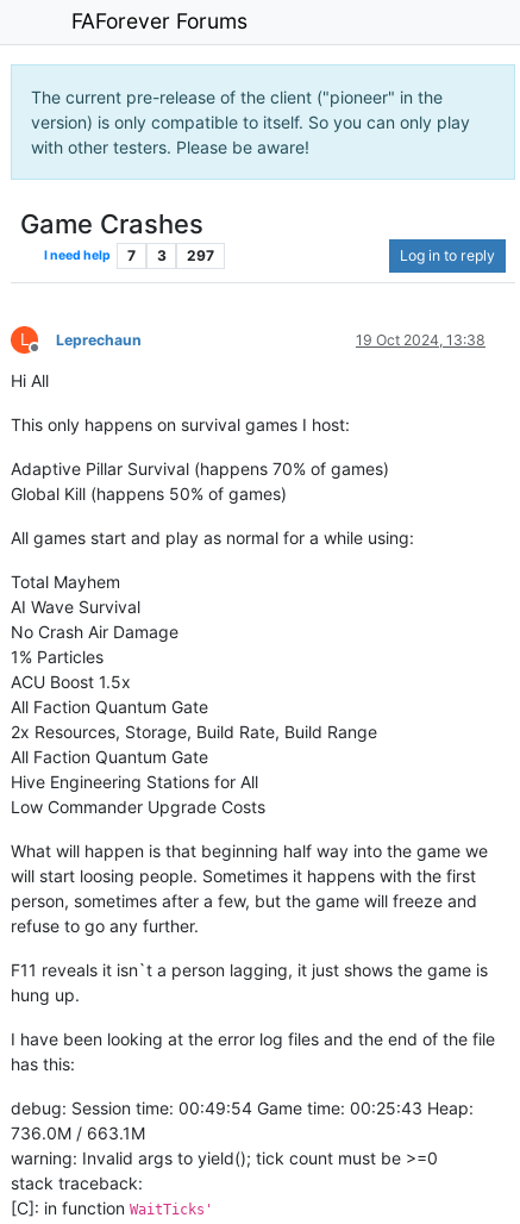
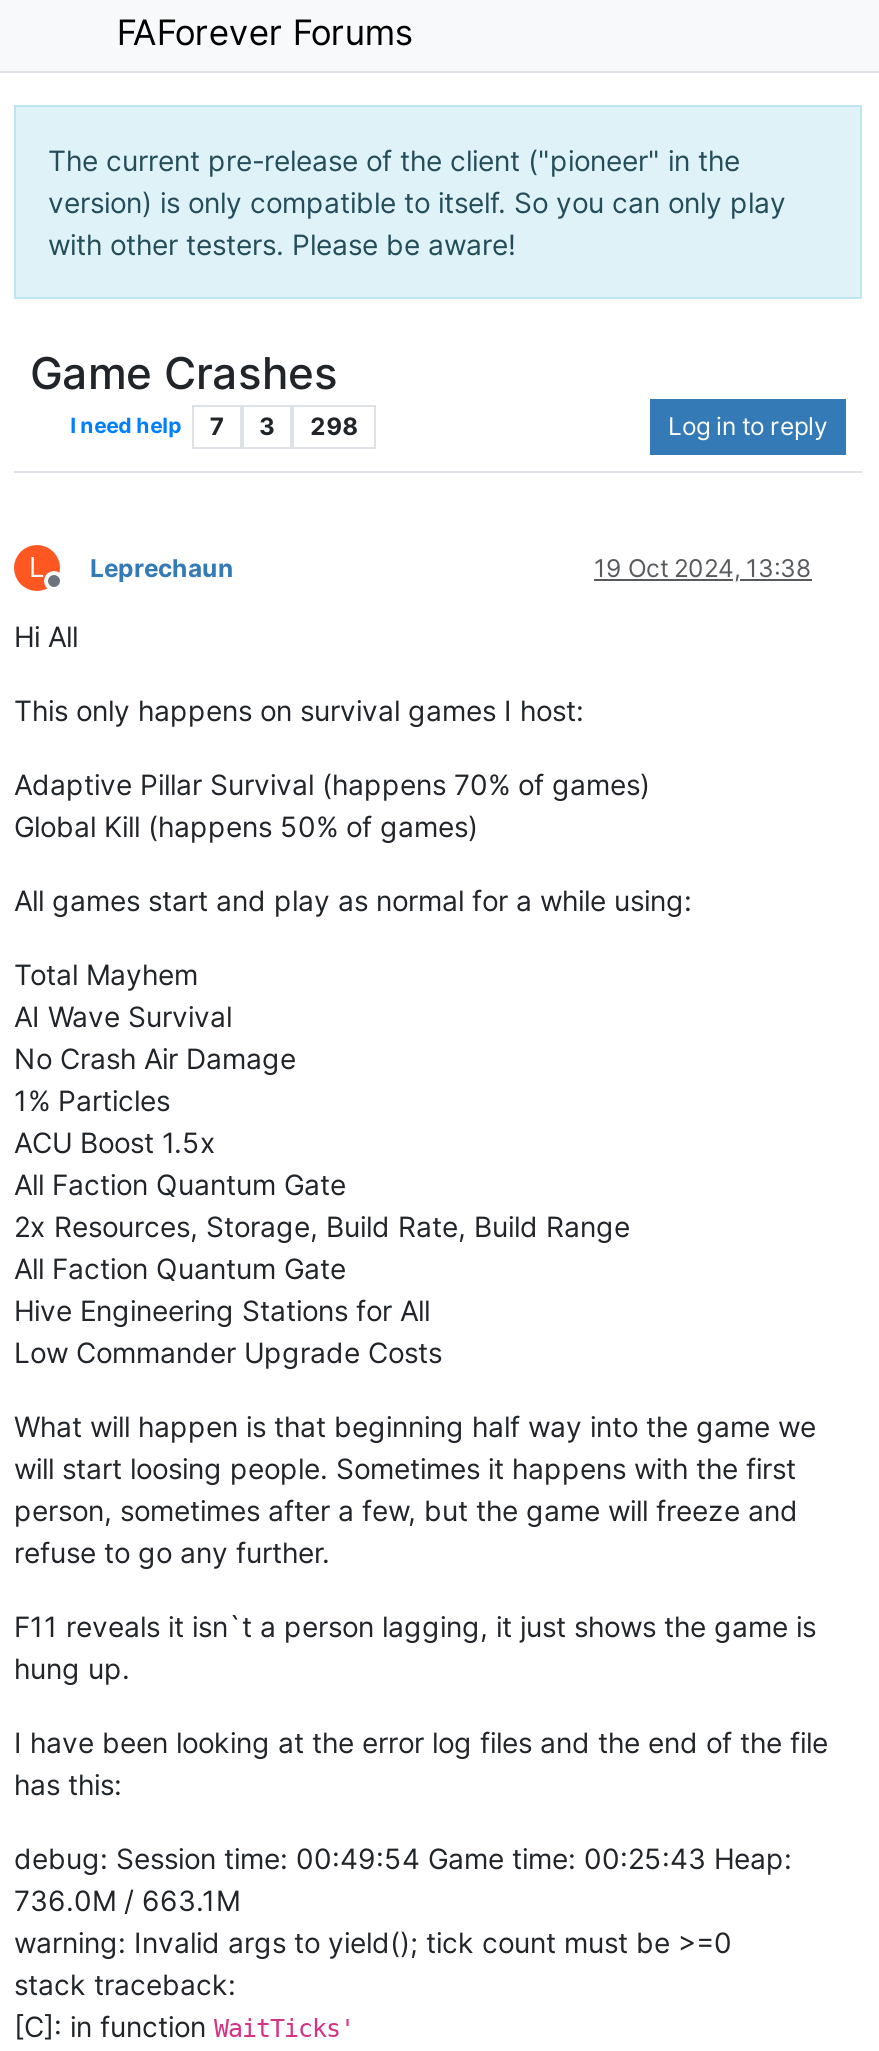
[42,246,214,264] I need help 7 3 297 -> [66,411,358,441] I need help 7 3 298

